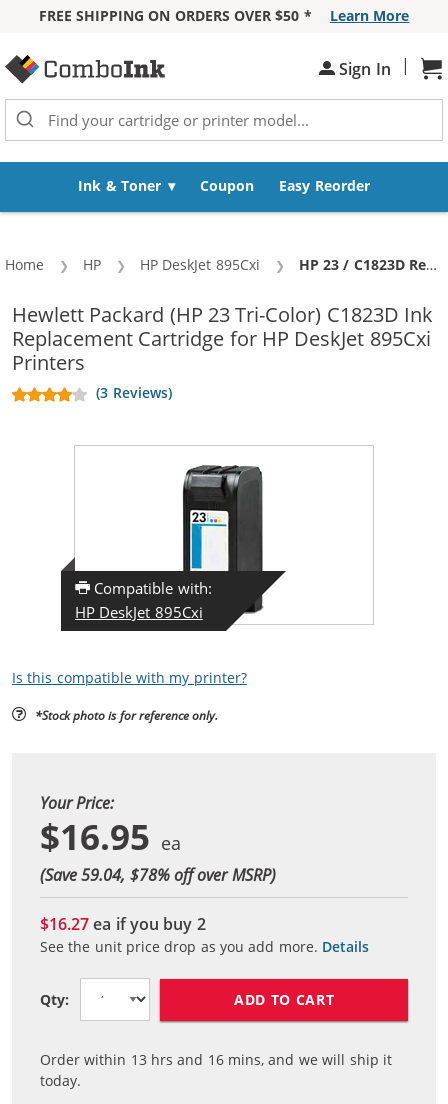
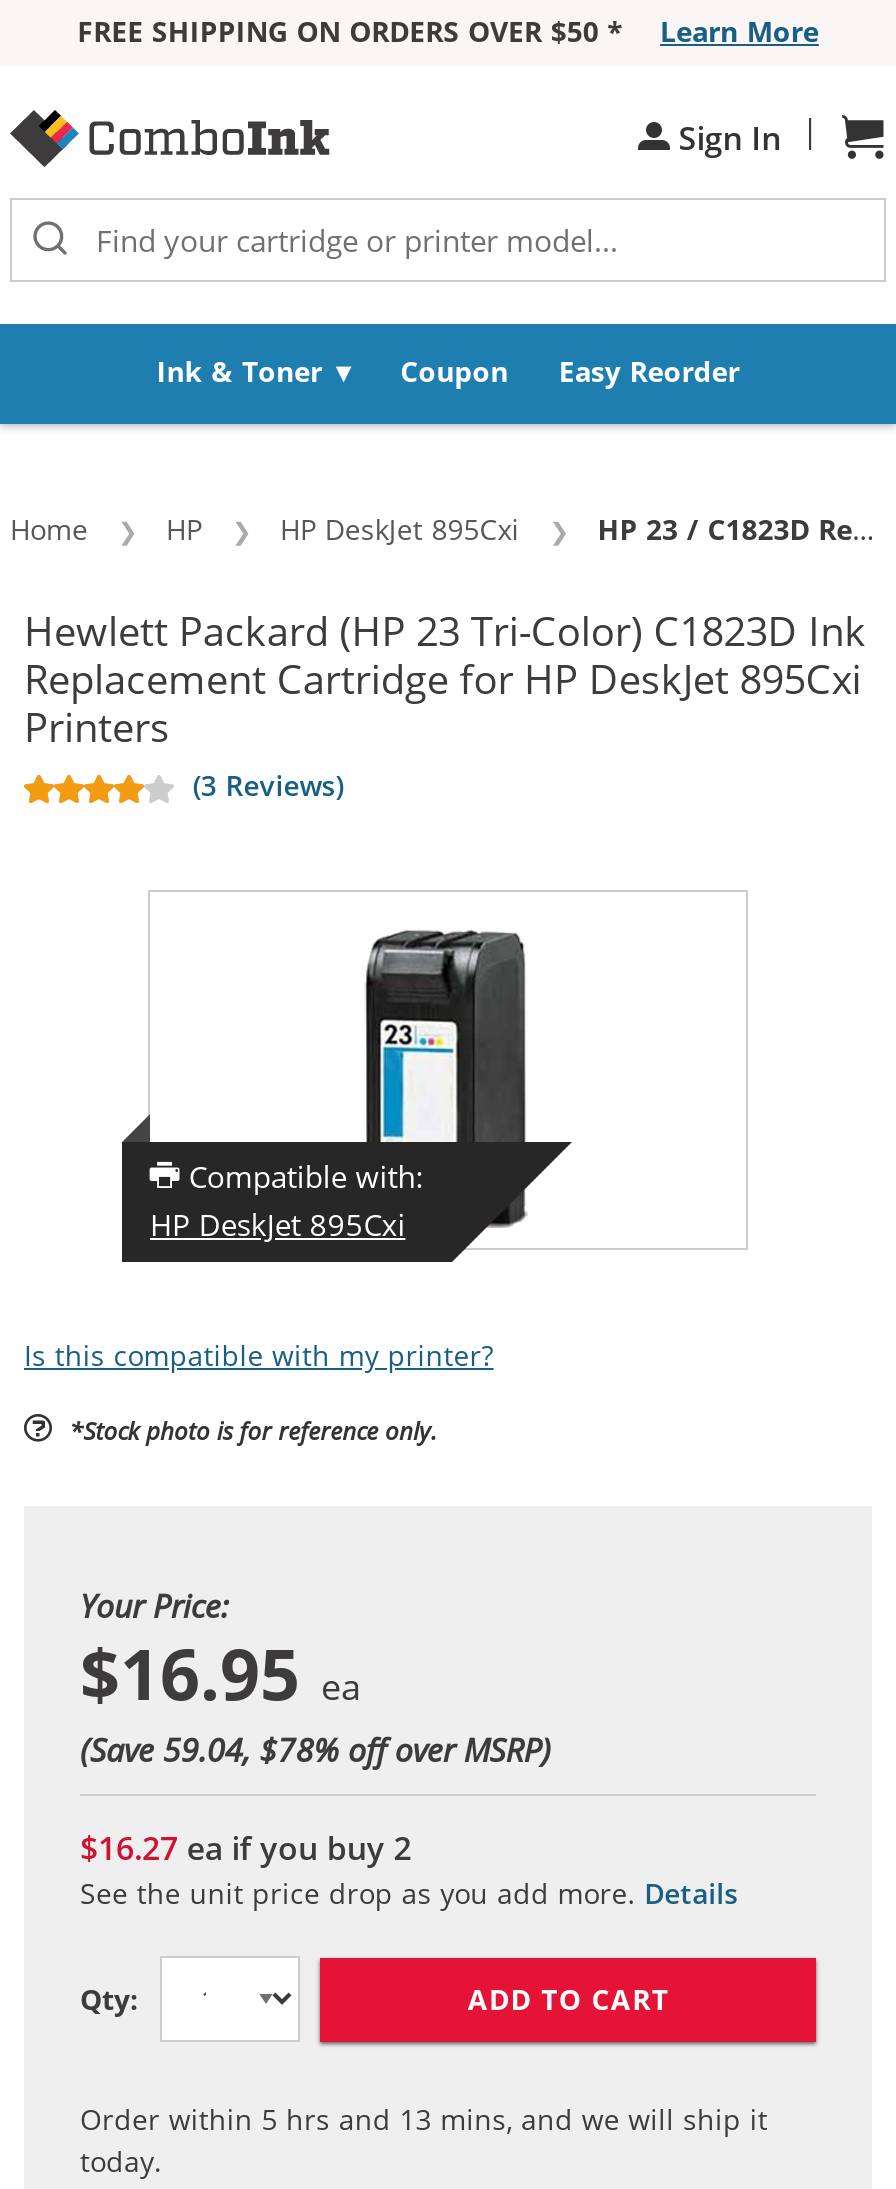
[40,1050,392,1069] Order within 13 hrs and 16 mins, and we will ship it -> [80,2100,768,2138] Order within 5 hrs and 13 mins, and we will ship it

